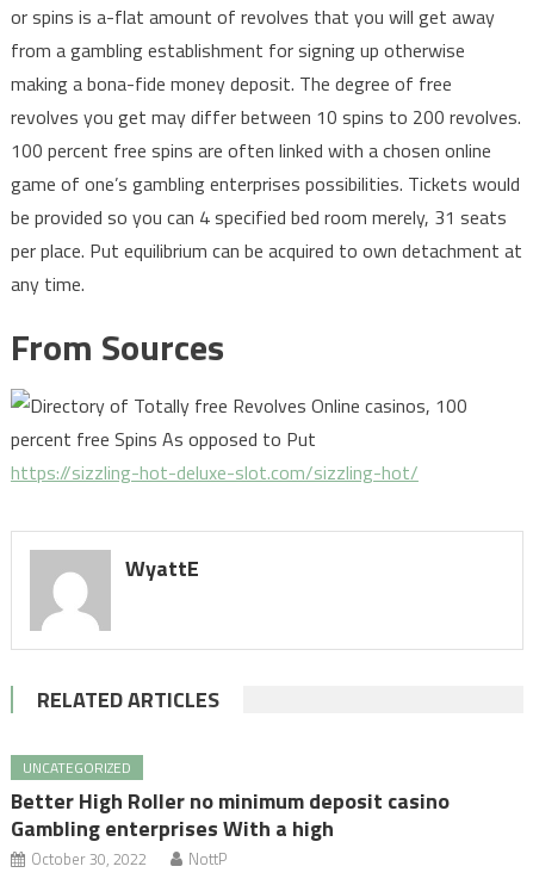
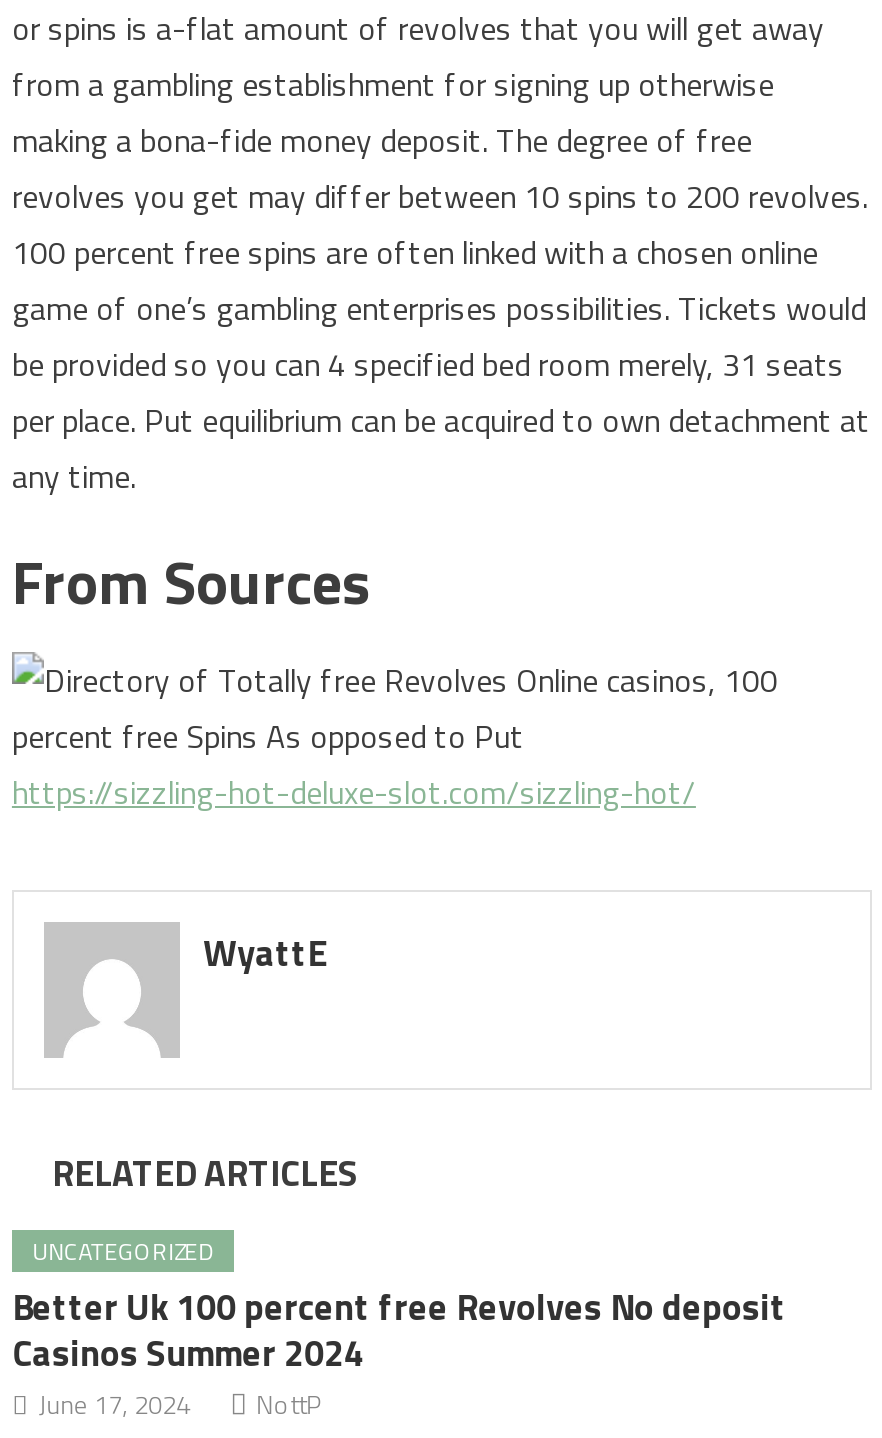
[11,785,450,870] Better High Roller no minimum deposit casino | Gambling enterprises With a high | October 30, 2022 -> [12,1280,786,1424] Better Uk 100 percent free Revolves No deposit | Casinos Summer 2024 | June 17, 2024

